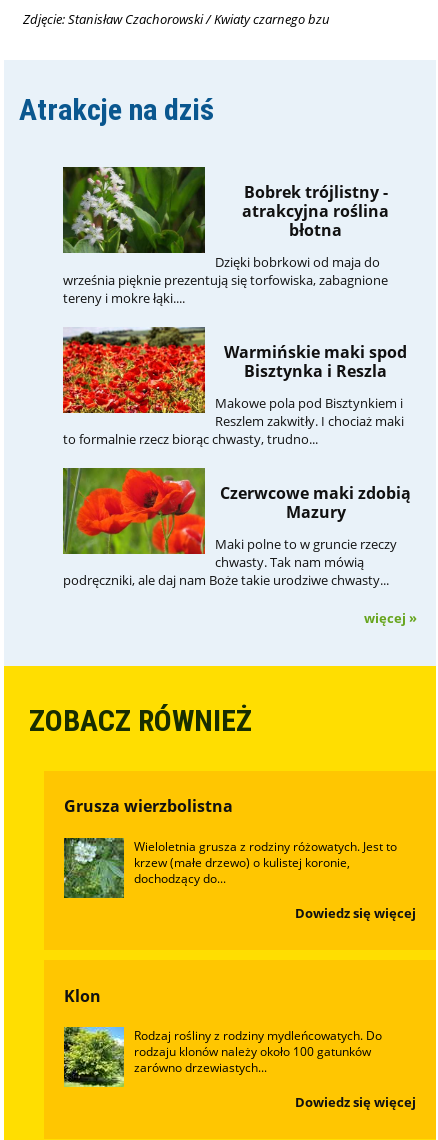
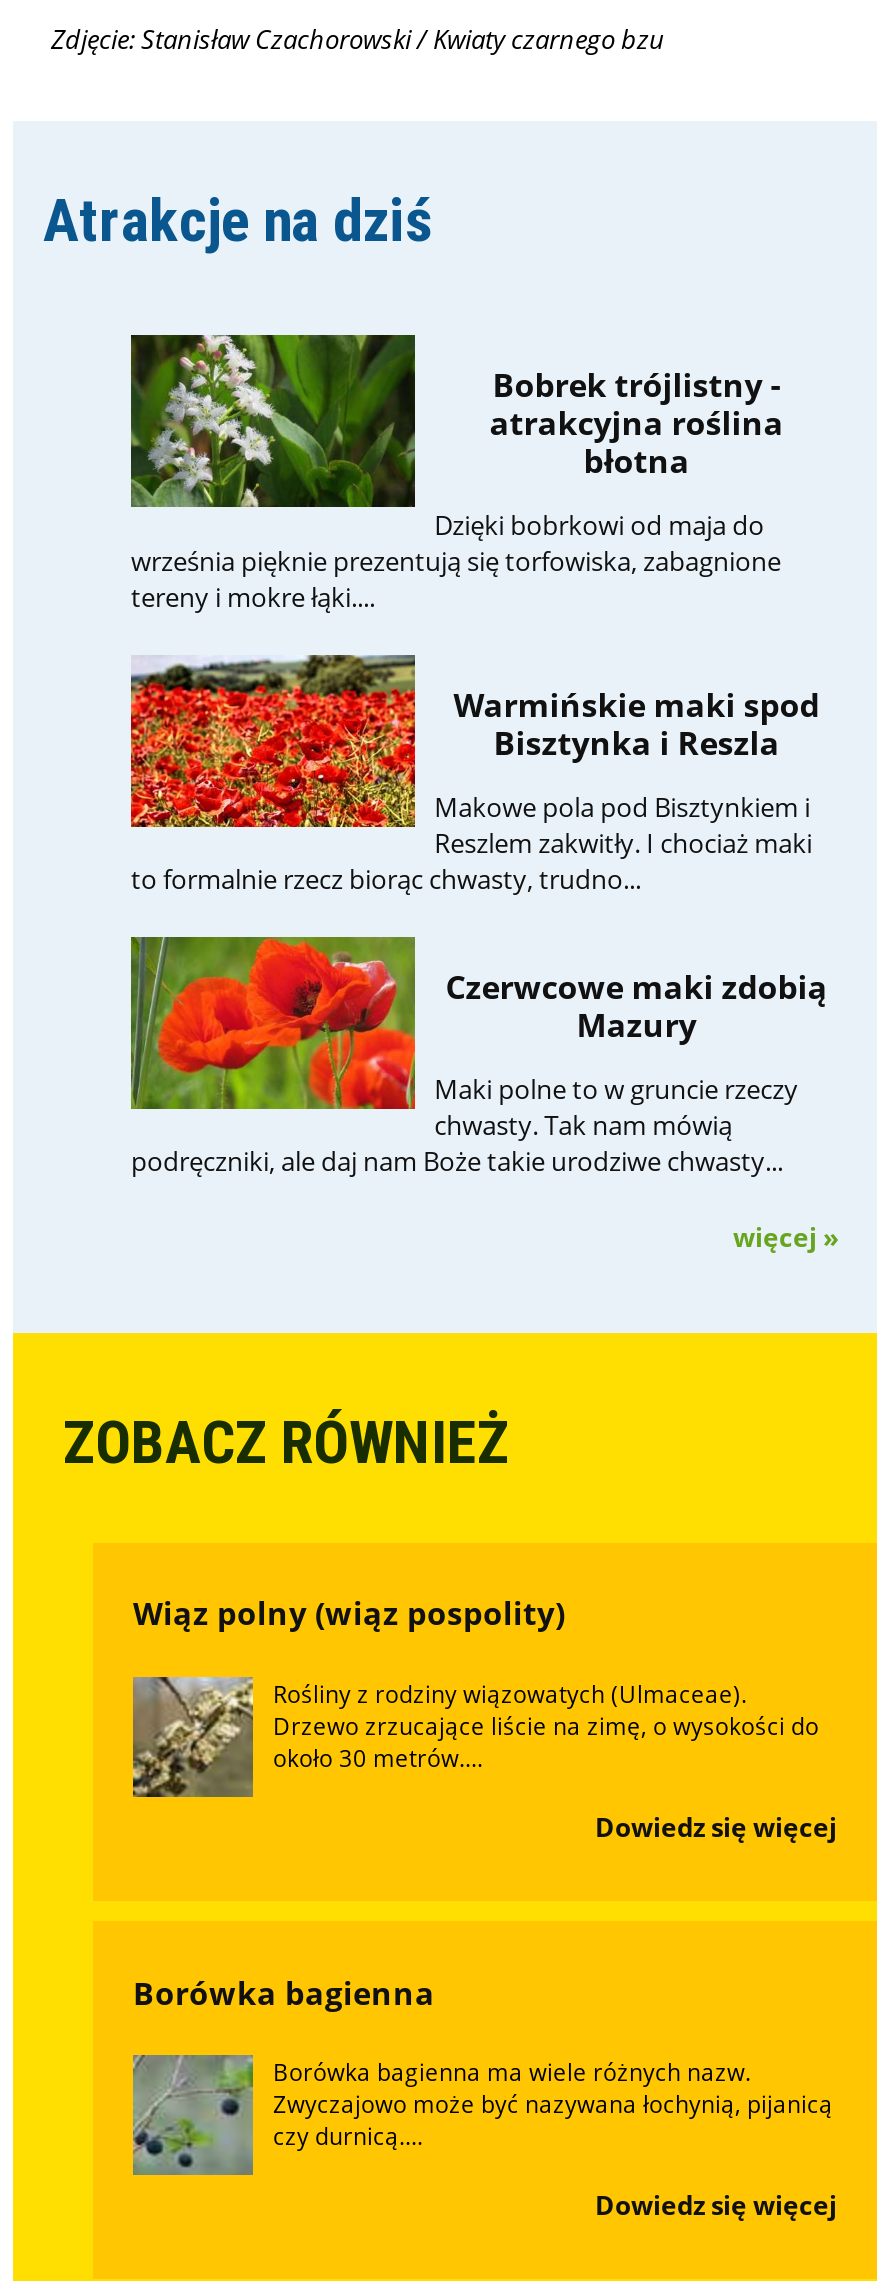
[64,795,233,817] Grusza wierzbolistna -> [133,1592,565,1636] Wiąz polny (wiąz pospolity)
[63,837,397,898] [image] | Wieloletnia grusza z rodziny różowatych. Jest to | krzew (małe drzewo) o kulistej koronie, | dochodzący do... -> [131,1675,819,1797] [image] | Rośliny z rodziny wiązowatych (Ulmaceae). | Drzewo zrzucające liście na zimę, o wysokości do | około 30 metrów....
[64,985,101,1007] Klon -> [133,1970,435,2014] Borówka bagienna
[63,1026,382,1087] [image] | Rodzaj rośliny z rodziny mydleńcowatych. Do | rodzaju klonów należy około 100 gatunków | zarówno drzewiastych... -> [131,2053,833,2175] [image] | Borówka bagienna ma wiele różnych nazw. | Zwyczajowo może być nazywana łochynią, pijanicą | czy durnicą....

